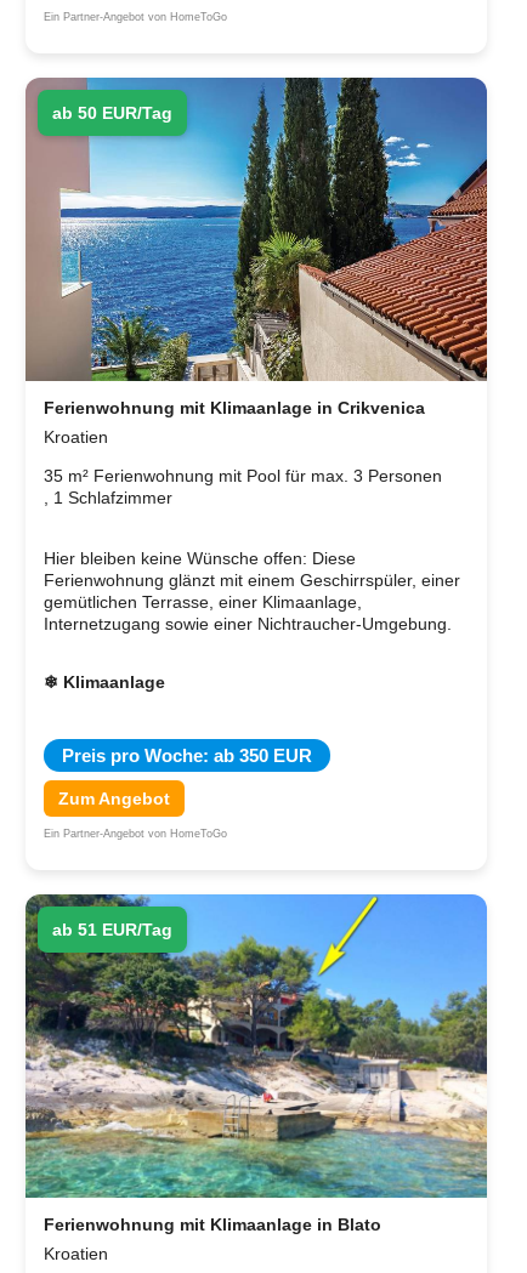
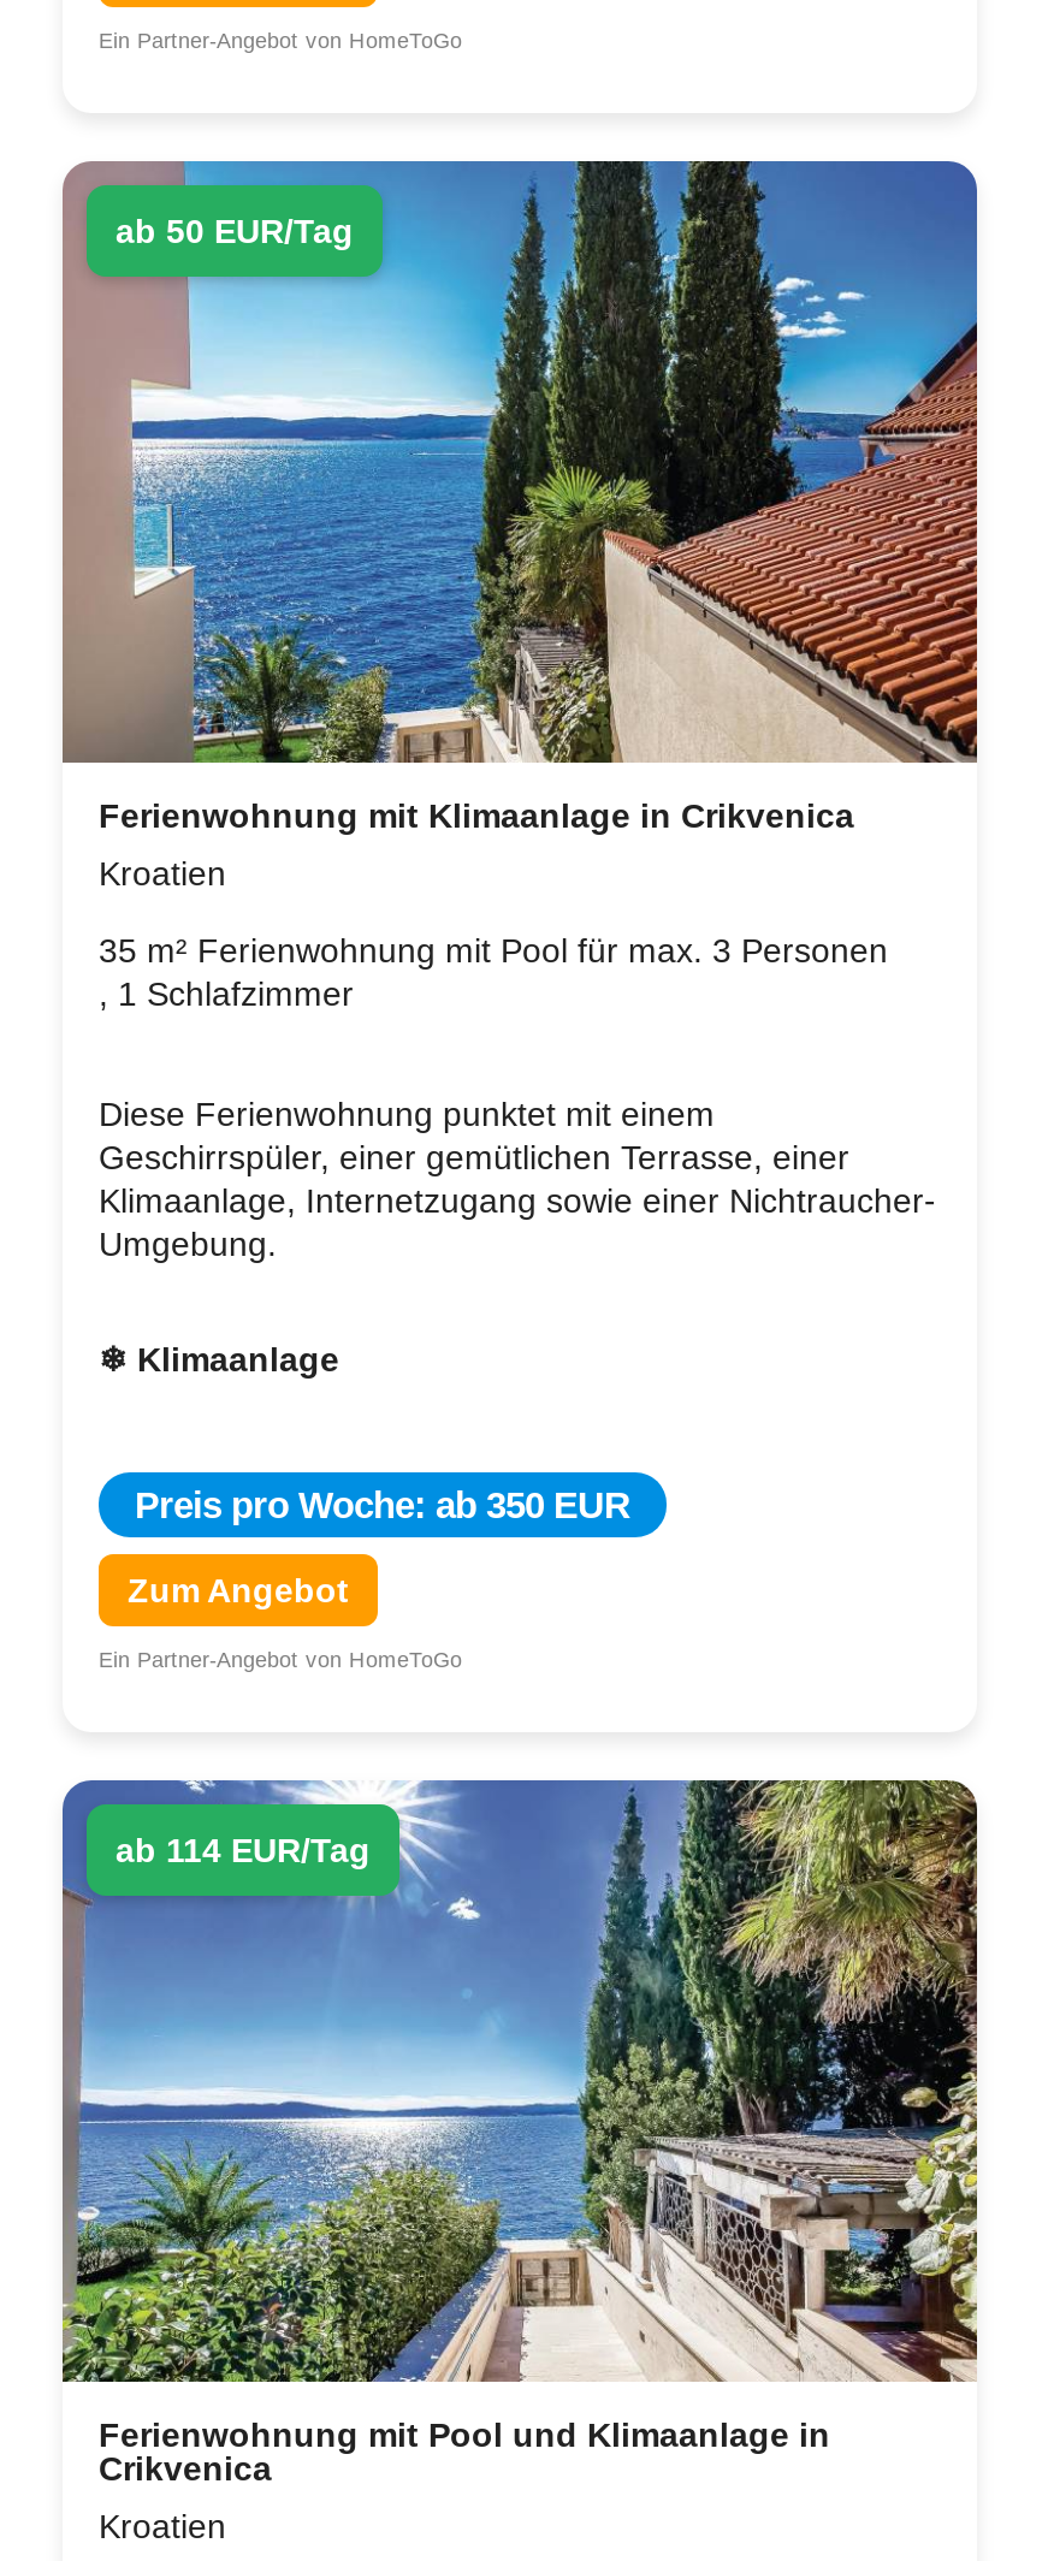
[44,548,460,633] Hier bleiben keine Wünsche offen: Diese | Ferienwohnung glänzt mit einem Geschirrspüler, einer | gemütlichen Terrasse, einer Klimaanlage, | Internetzugang sowie einer Nichtraucher-Umgebung. -> [99,1094,936,1262] Diese Ferienwohnung punktet mit einem | Geschirrspüler, einer gemütlichen Terrasse, einer | Klimaanlage, Internetzugang sowie einer Nichtraucher- | Umgebung.
[24,893,488,1199] [image] | ab 51 EUR/Tag -> [60,1778,979,2384] [image] | ab 114 EUR/Tag
[44,1214,381,1234] Ferienwohnung mit Klimaanlage in Blato -> [99,2414,830,2487] Ferienwohnung mit Pool und Klimaanlage in | Crikvenica

